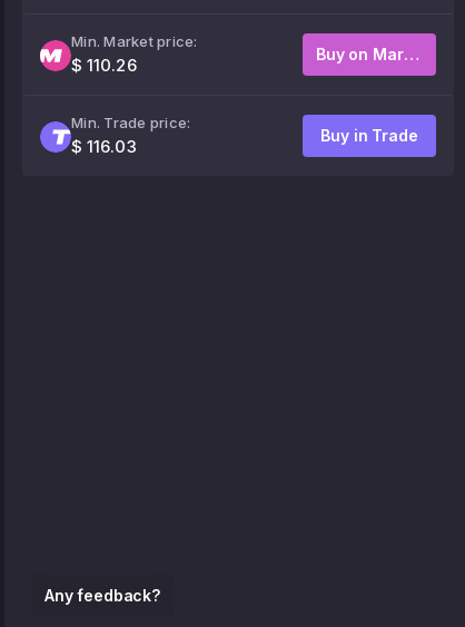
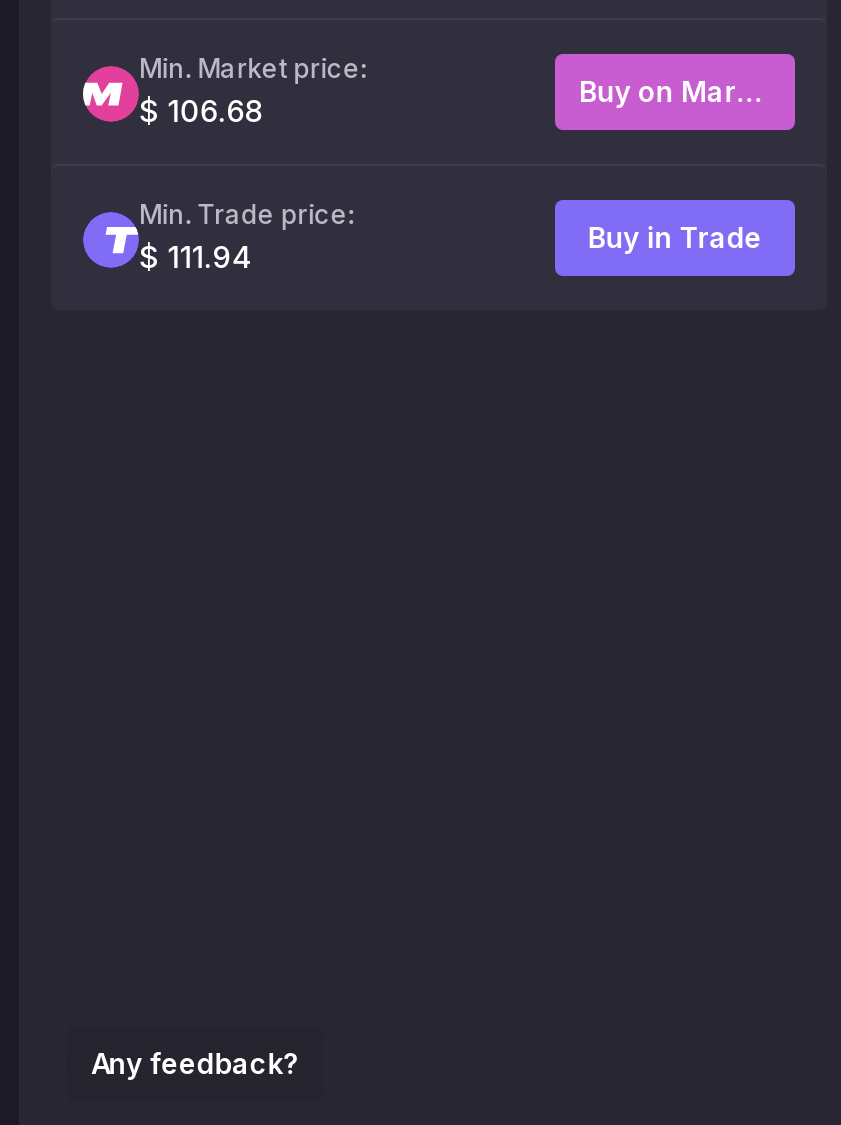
[71,55,136,76] $ 110.26 -> [139,92,262,130] $ 106.68
[71,136,136,157] $ 116.03 -> [139,238,252,276] $ 111.94

